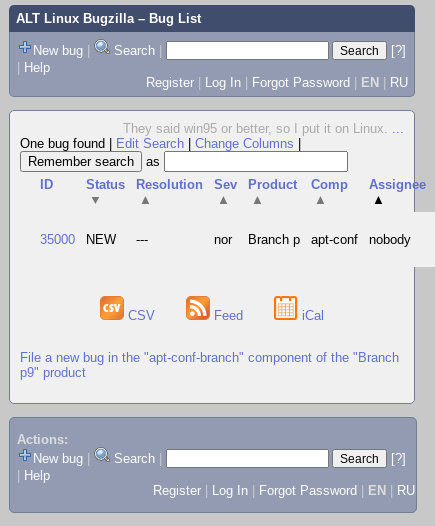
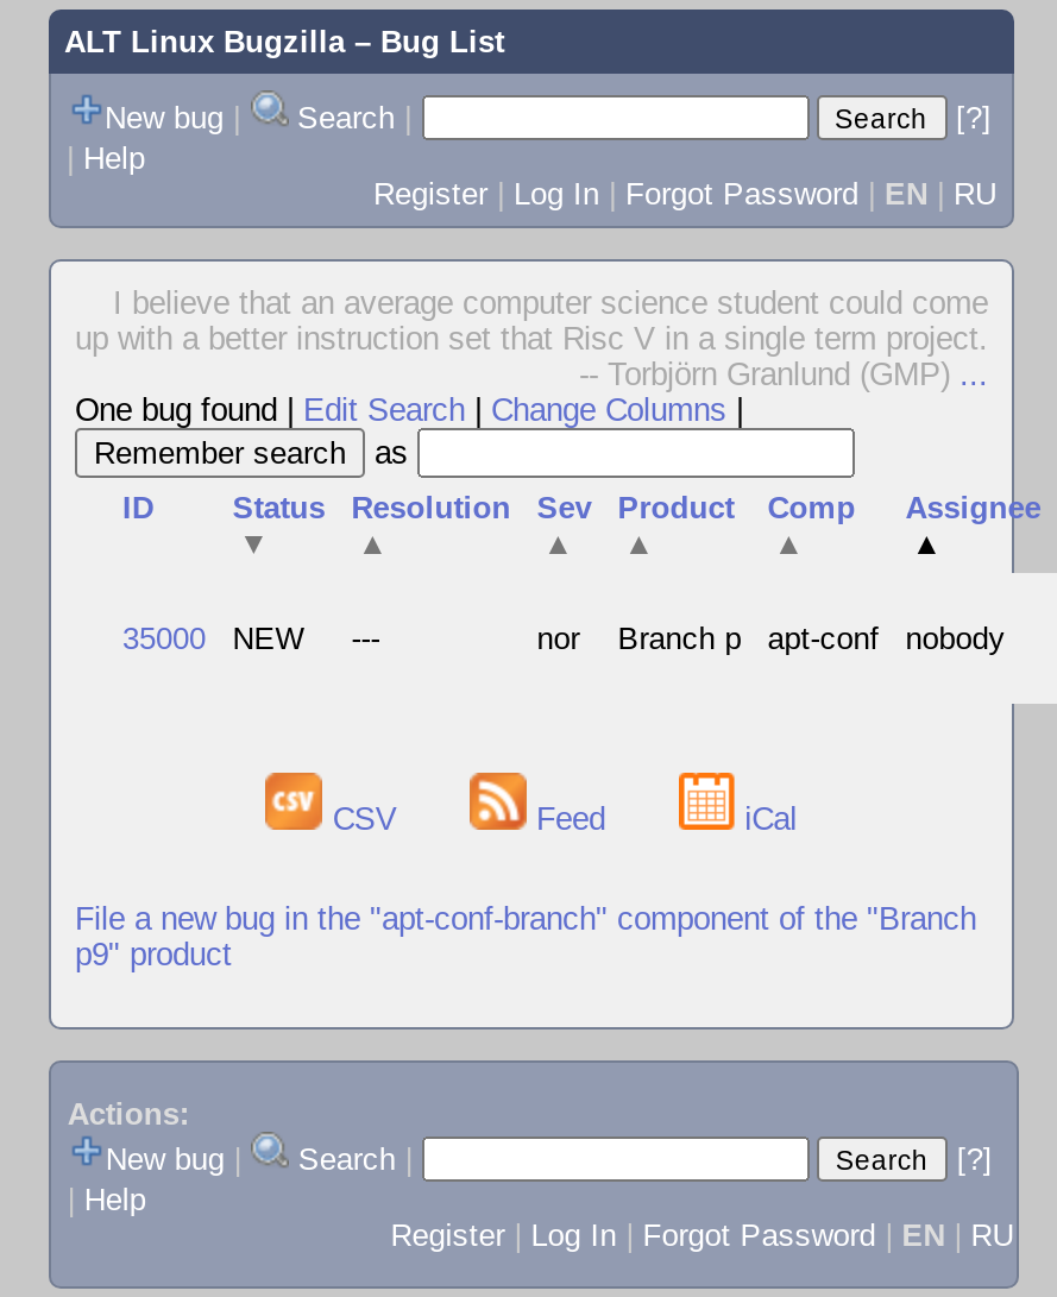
[123,121,404,136] They said win95 or better, so I put it on Linux.... -> [75,285,988,392] I believe that an average computer science student could come | up with a better instruction set that Risc V in a single term project. | -- Torbjörn Granlund (GMP)...

